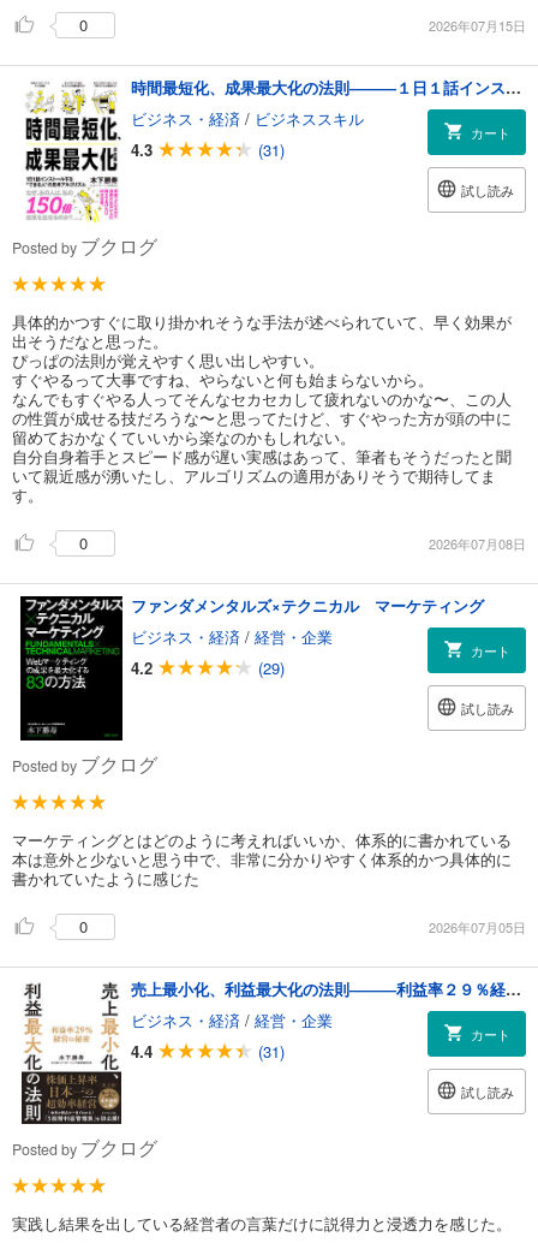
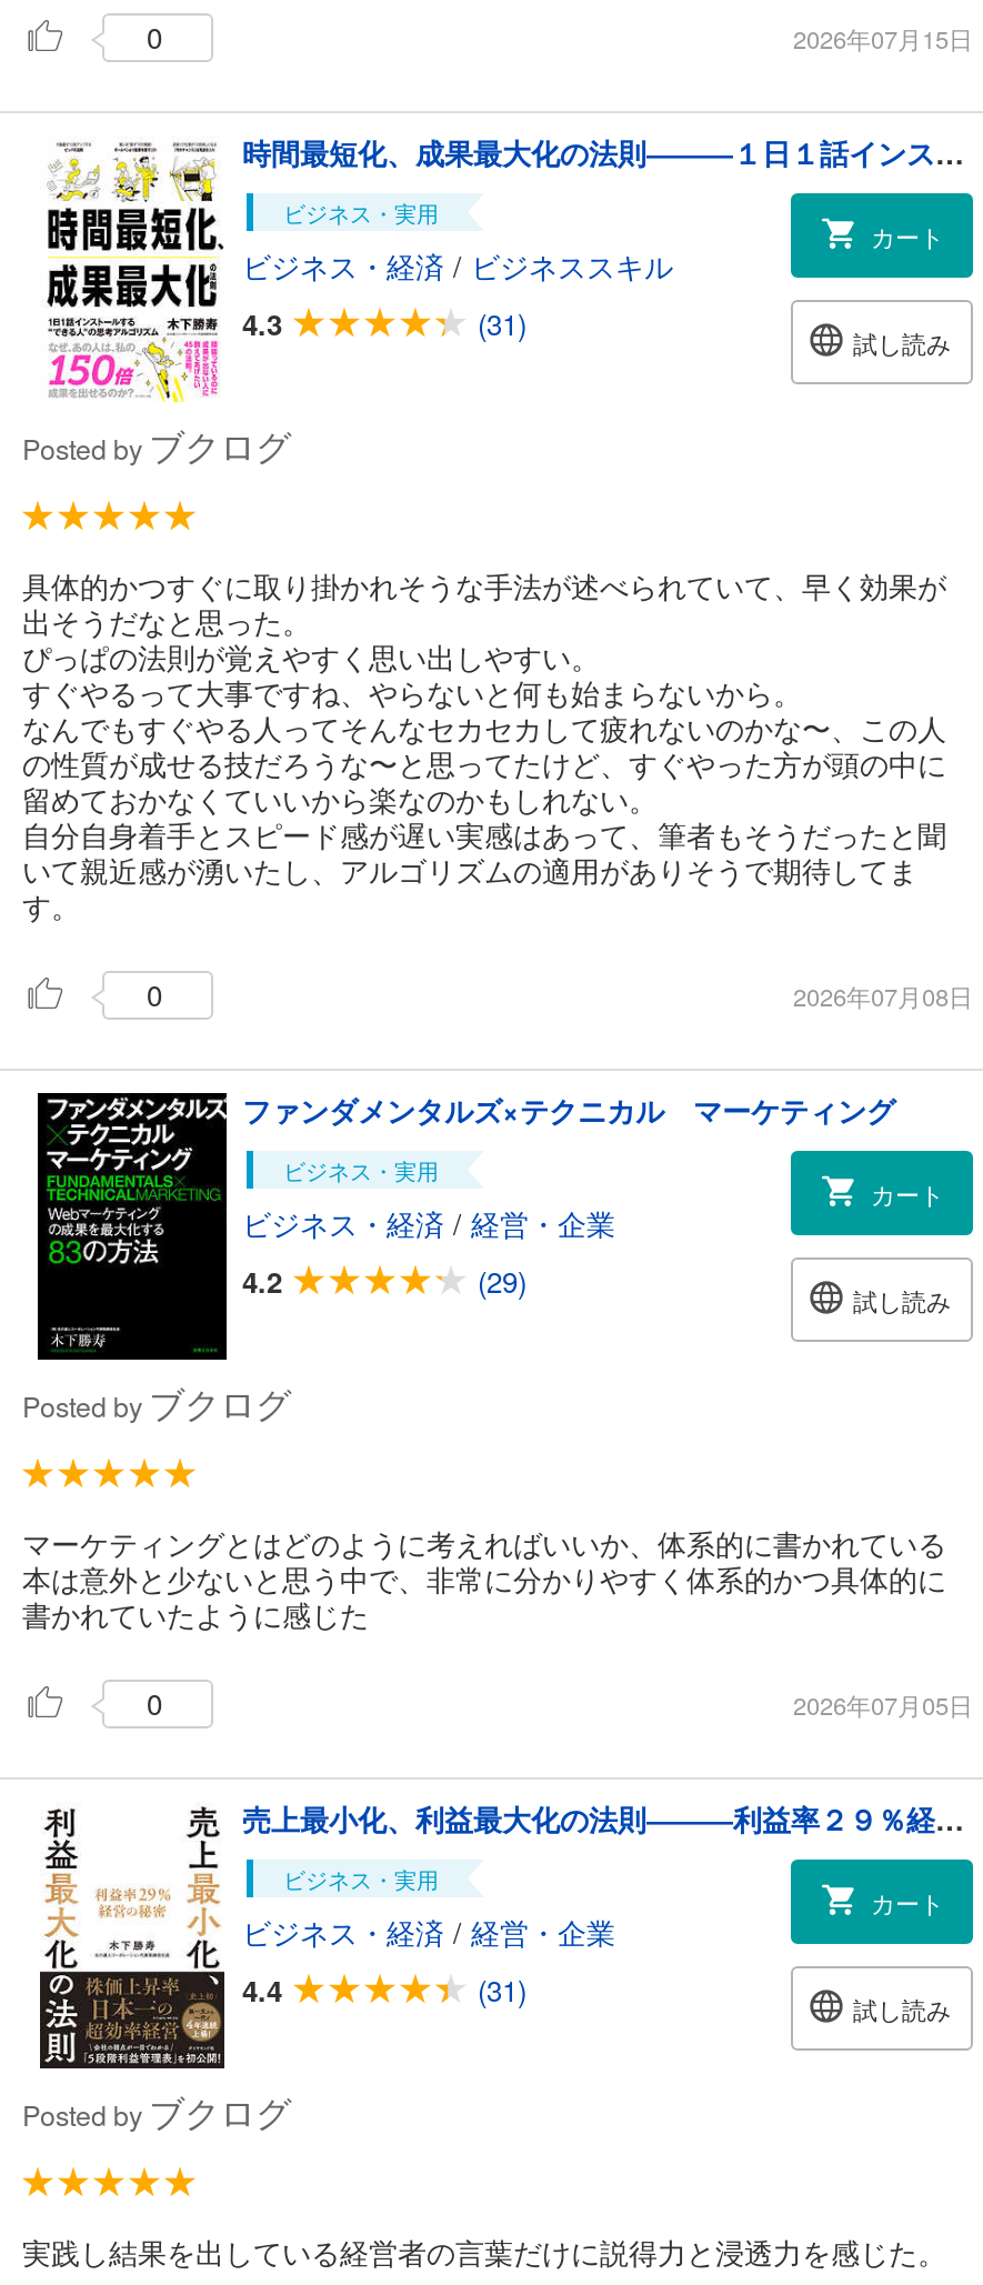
none -> [283,198,439,229] ビジネス・実用
moved [131,107,364,161] -> [242,244,673,344]: ビジネス・経済/ビジネススキル | 4.3 | (31)
none -> [283,1155,439,1186] ビジネス・実用
moved [131,625,333,679] -> [242,1202,615,1302]: ビジネス・経済/経営・企業 | 4.2 | (29)
none -> [283,1864,439,1895] ビジネス・実用
moved [131,1008,333,1063] -> [242,1910,615,2010]: ビジネス・経済/経営・企業 | 4.4 | (31)

